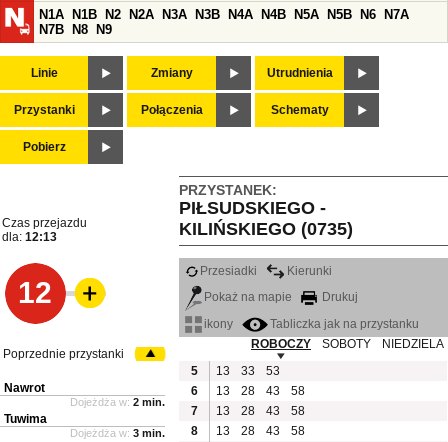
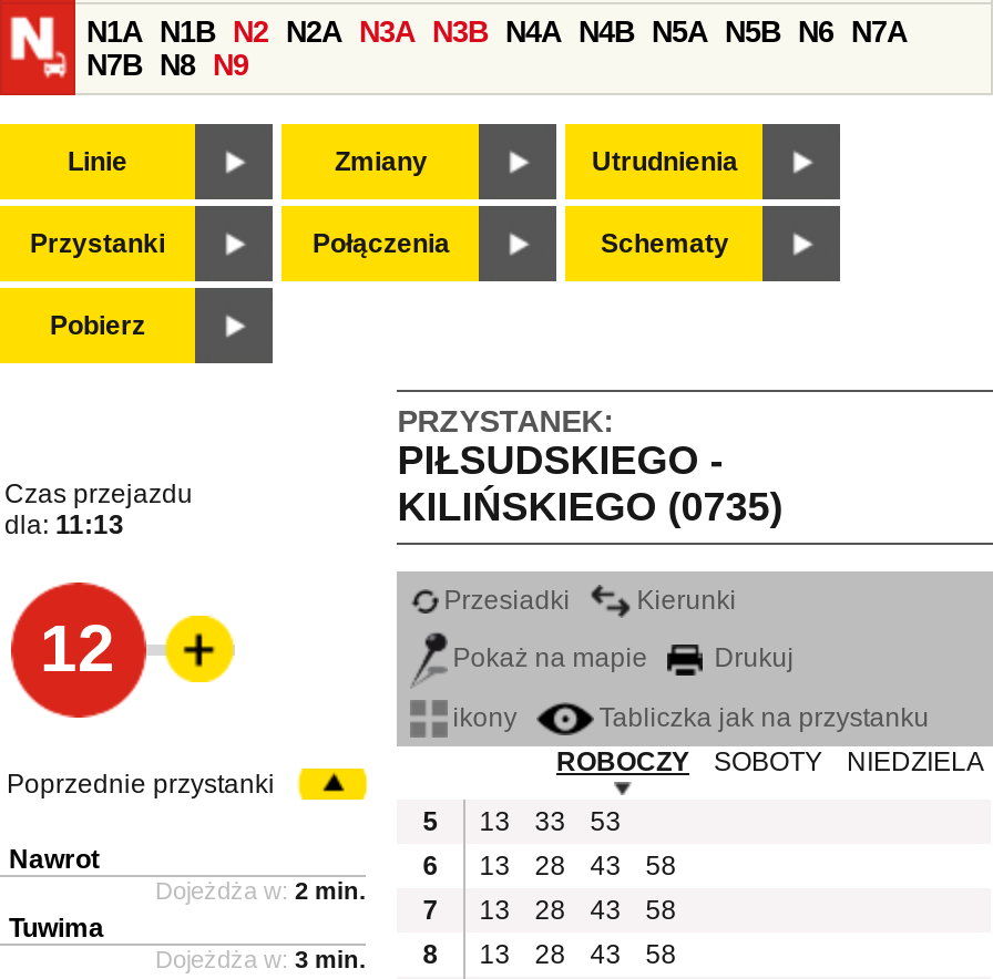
[2,230,57,244] dla: 12:13 -> [4,510,124,541] dla: 11:13

